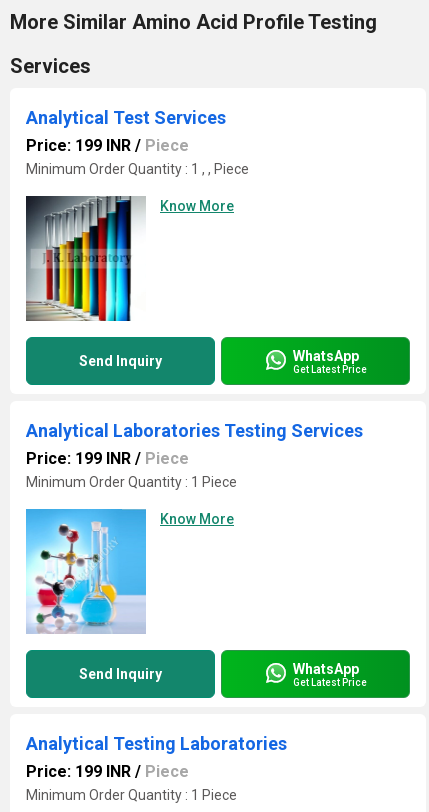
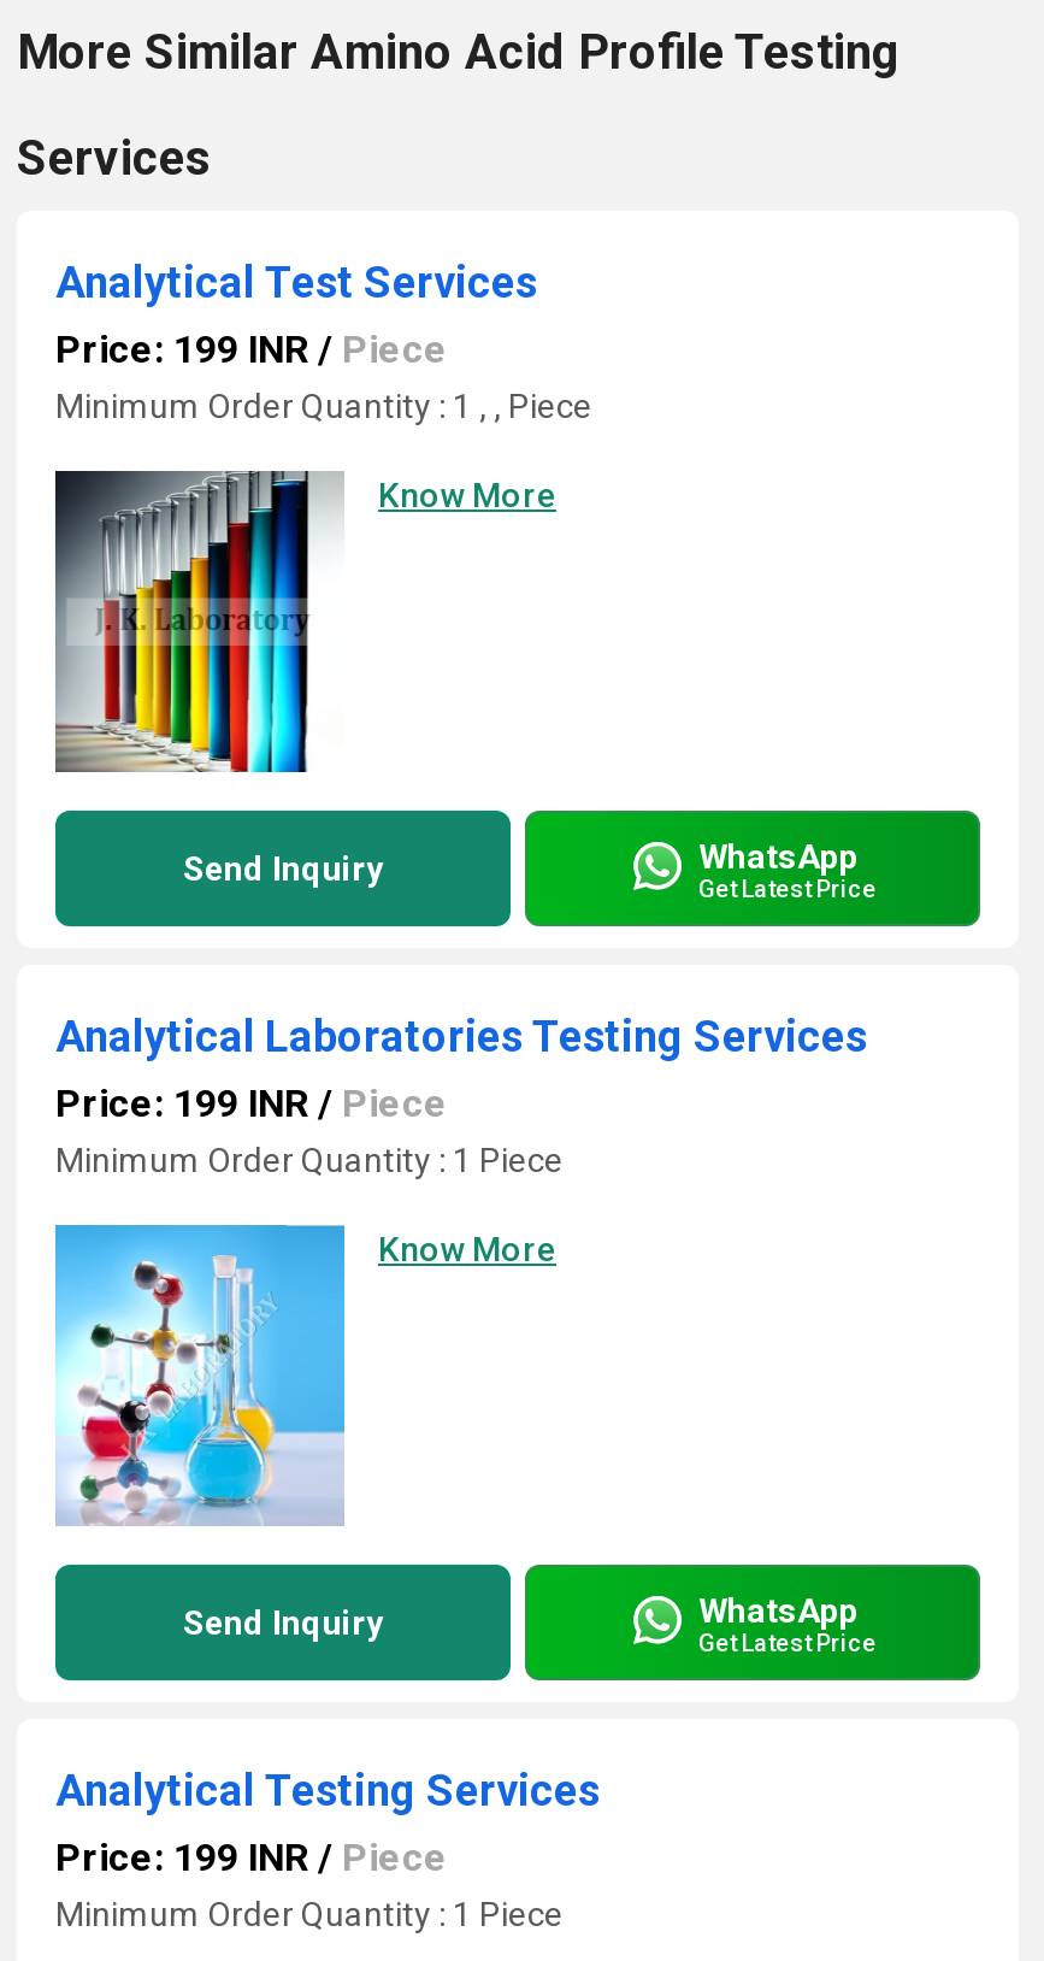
[26,733,287,754] Analytical Testing Laboratories -> [55,1765,600,1815] Analytical Testing Services

